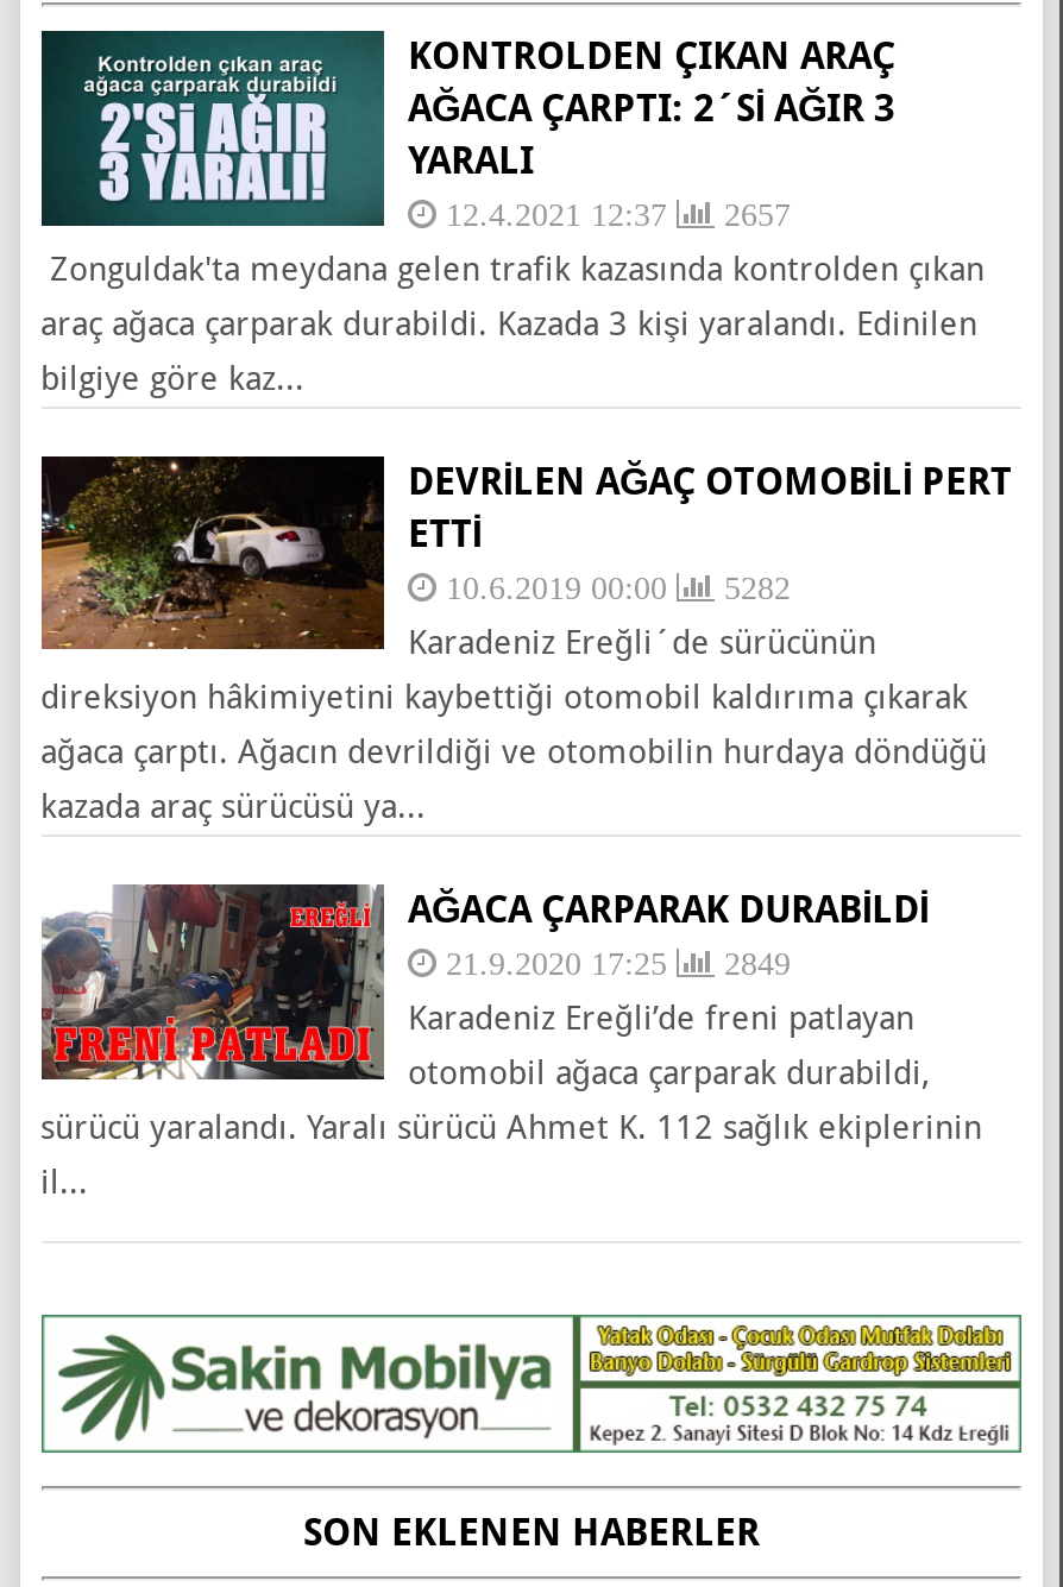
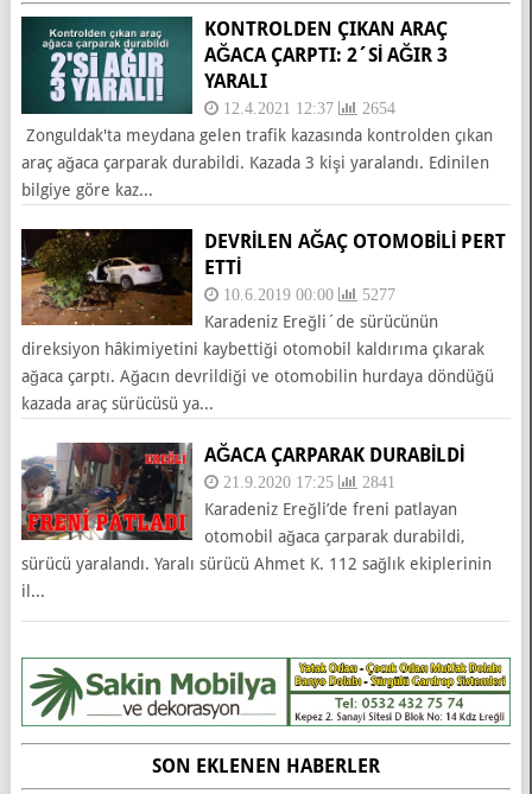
[436,196,791,229] 12.4.2021 12:37 2657 -> [218,99,395,116] 12.4.2021 12:37 2654
[436,569,791,603] 10.6.2019 00:00 5282 -> [218,285,395,302] 10.6.2019 00:00 5277
[436,945,791,978] 21.9.2020 17:25 2849 -> [218,473,395,490] 21.9.2020 17:25 2841

